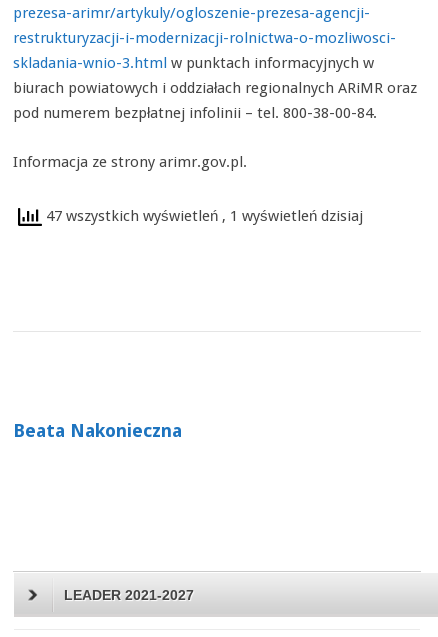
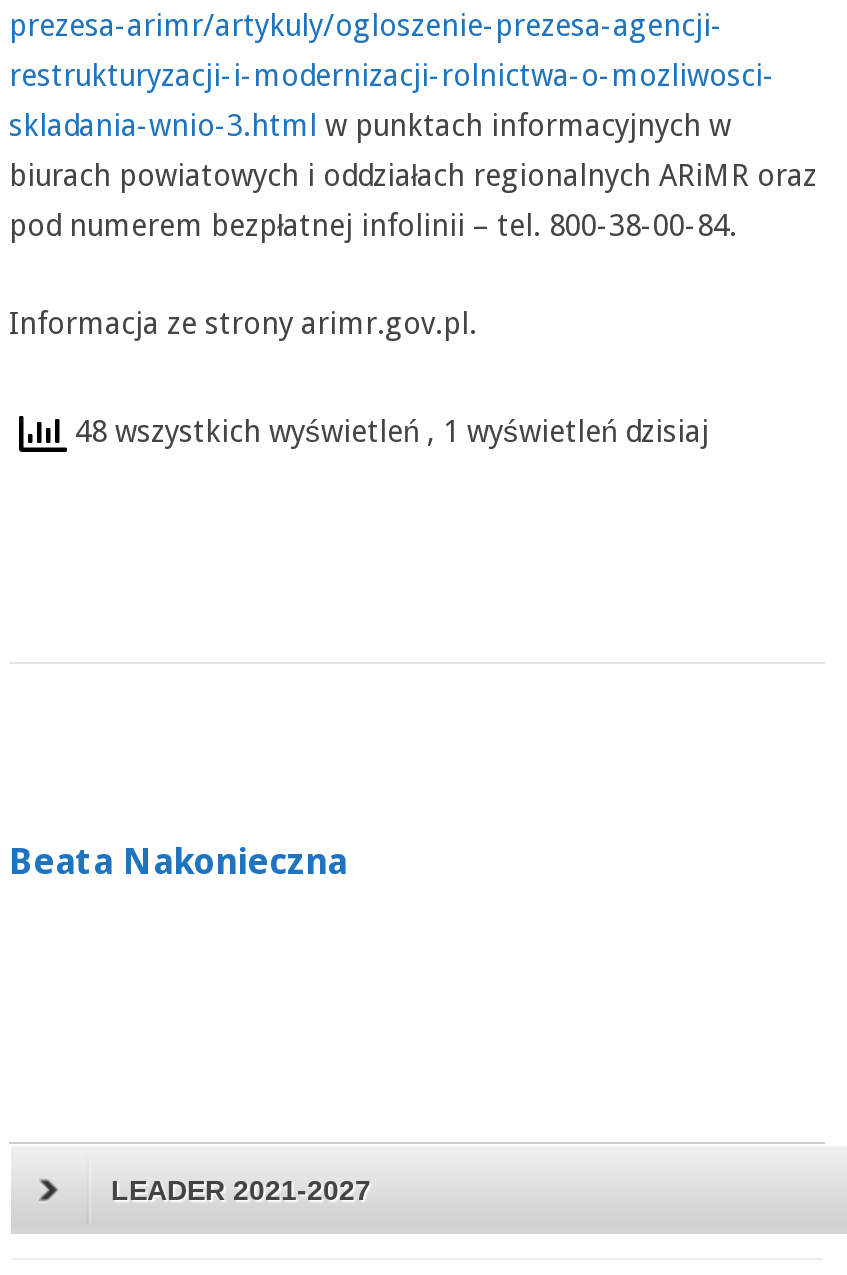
[42,207,363,225] 47 wszystkich wyświetleń, 1 wyświetleń dzisiaj -> [67,414,709,450] 48 wszystkich wyświetleń, 1 wyświetleń dzisiaj

